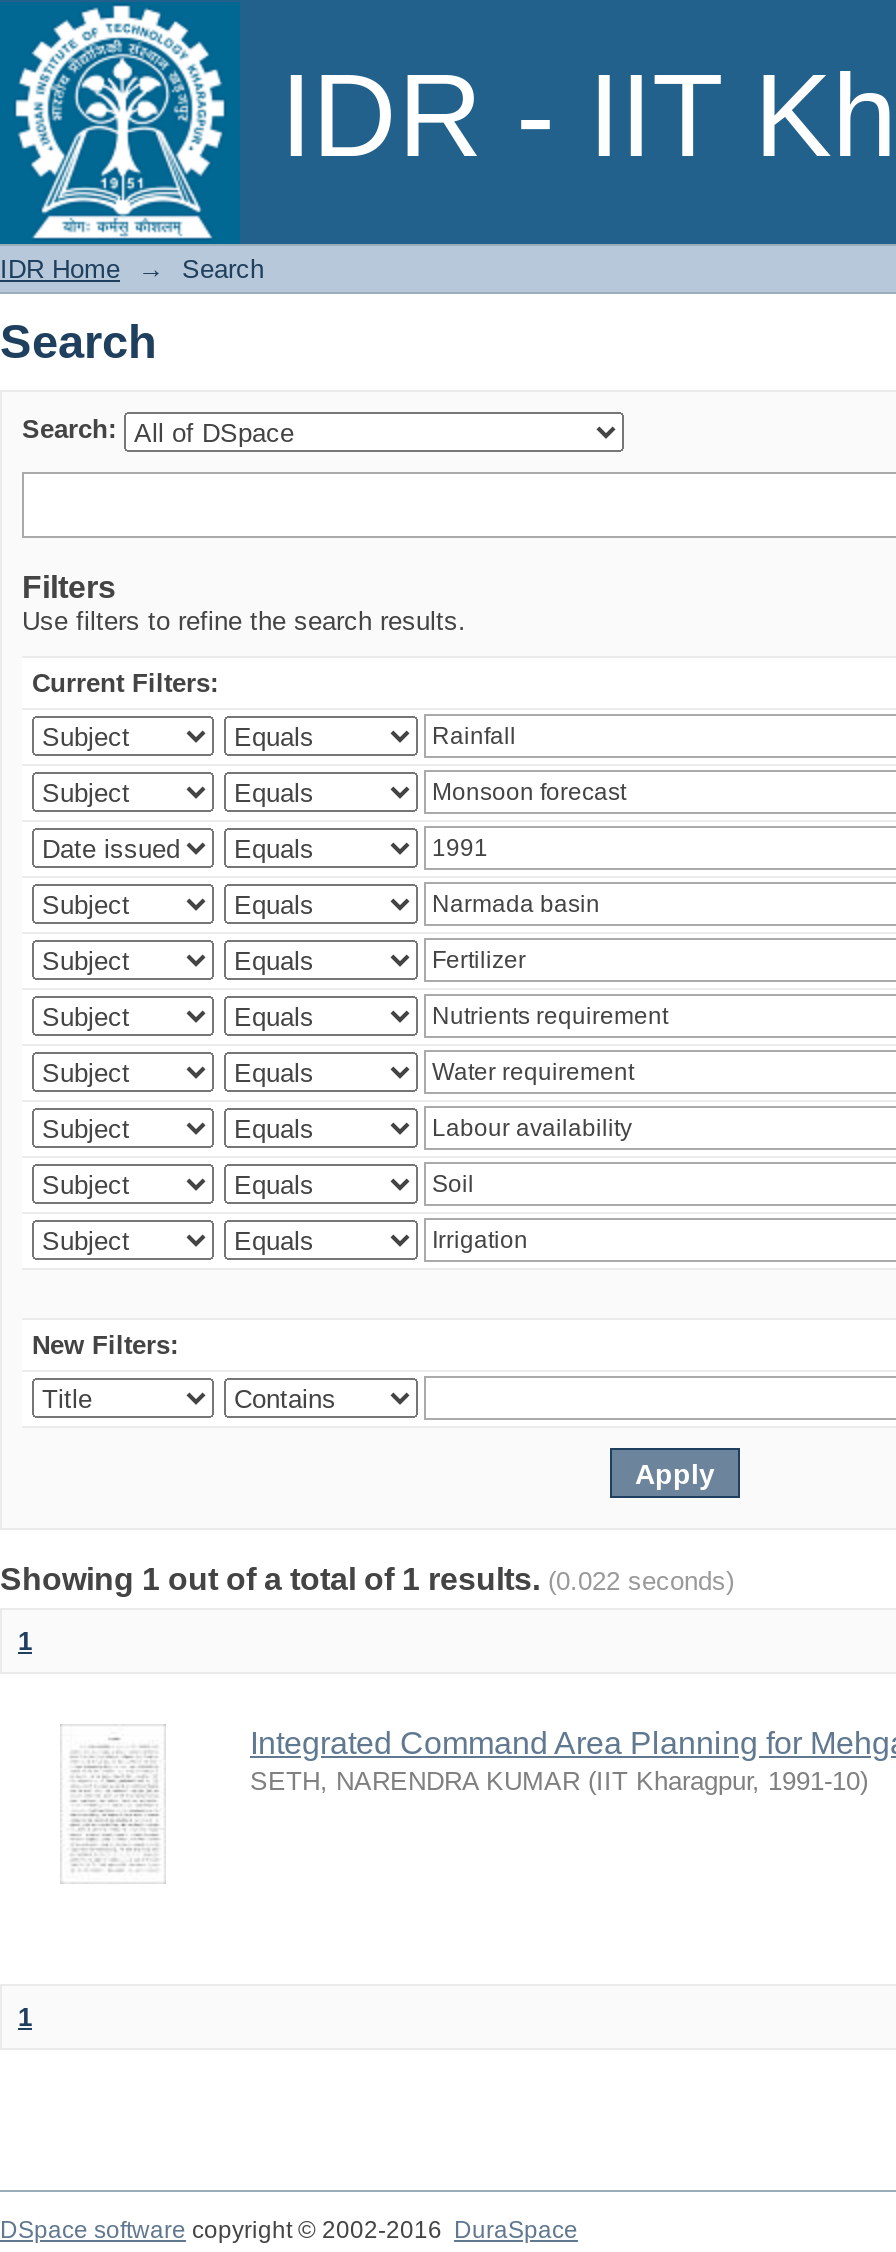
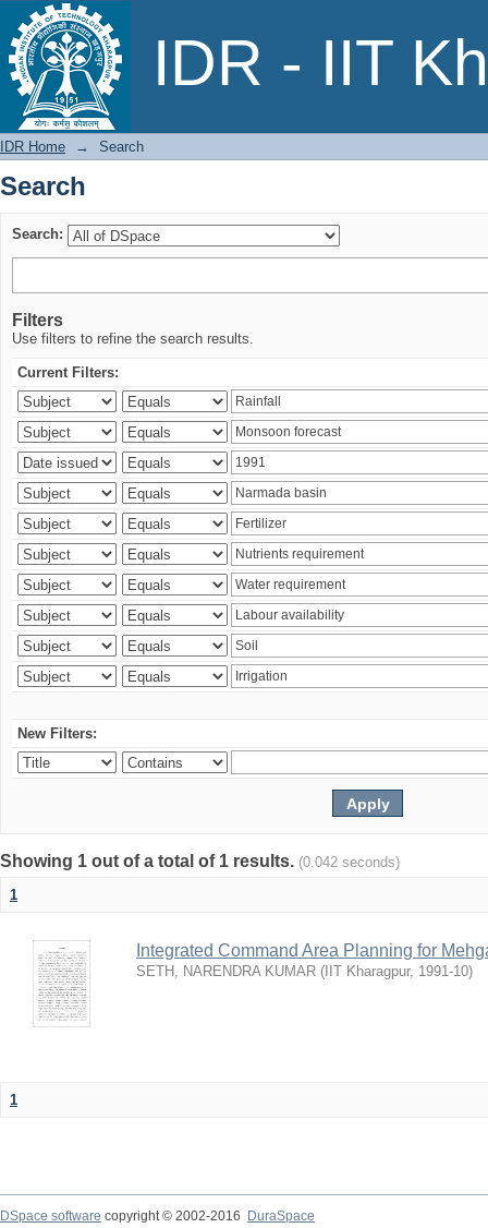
[0,1562,734,1596] Showing 1 out of a total of 1 results. (0.022 seconds) -> [0,852,400,870] Showing 1 out of a total of 1 results. (0.042 seconds)

